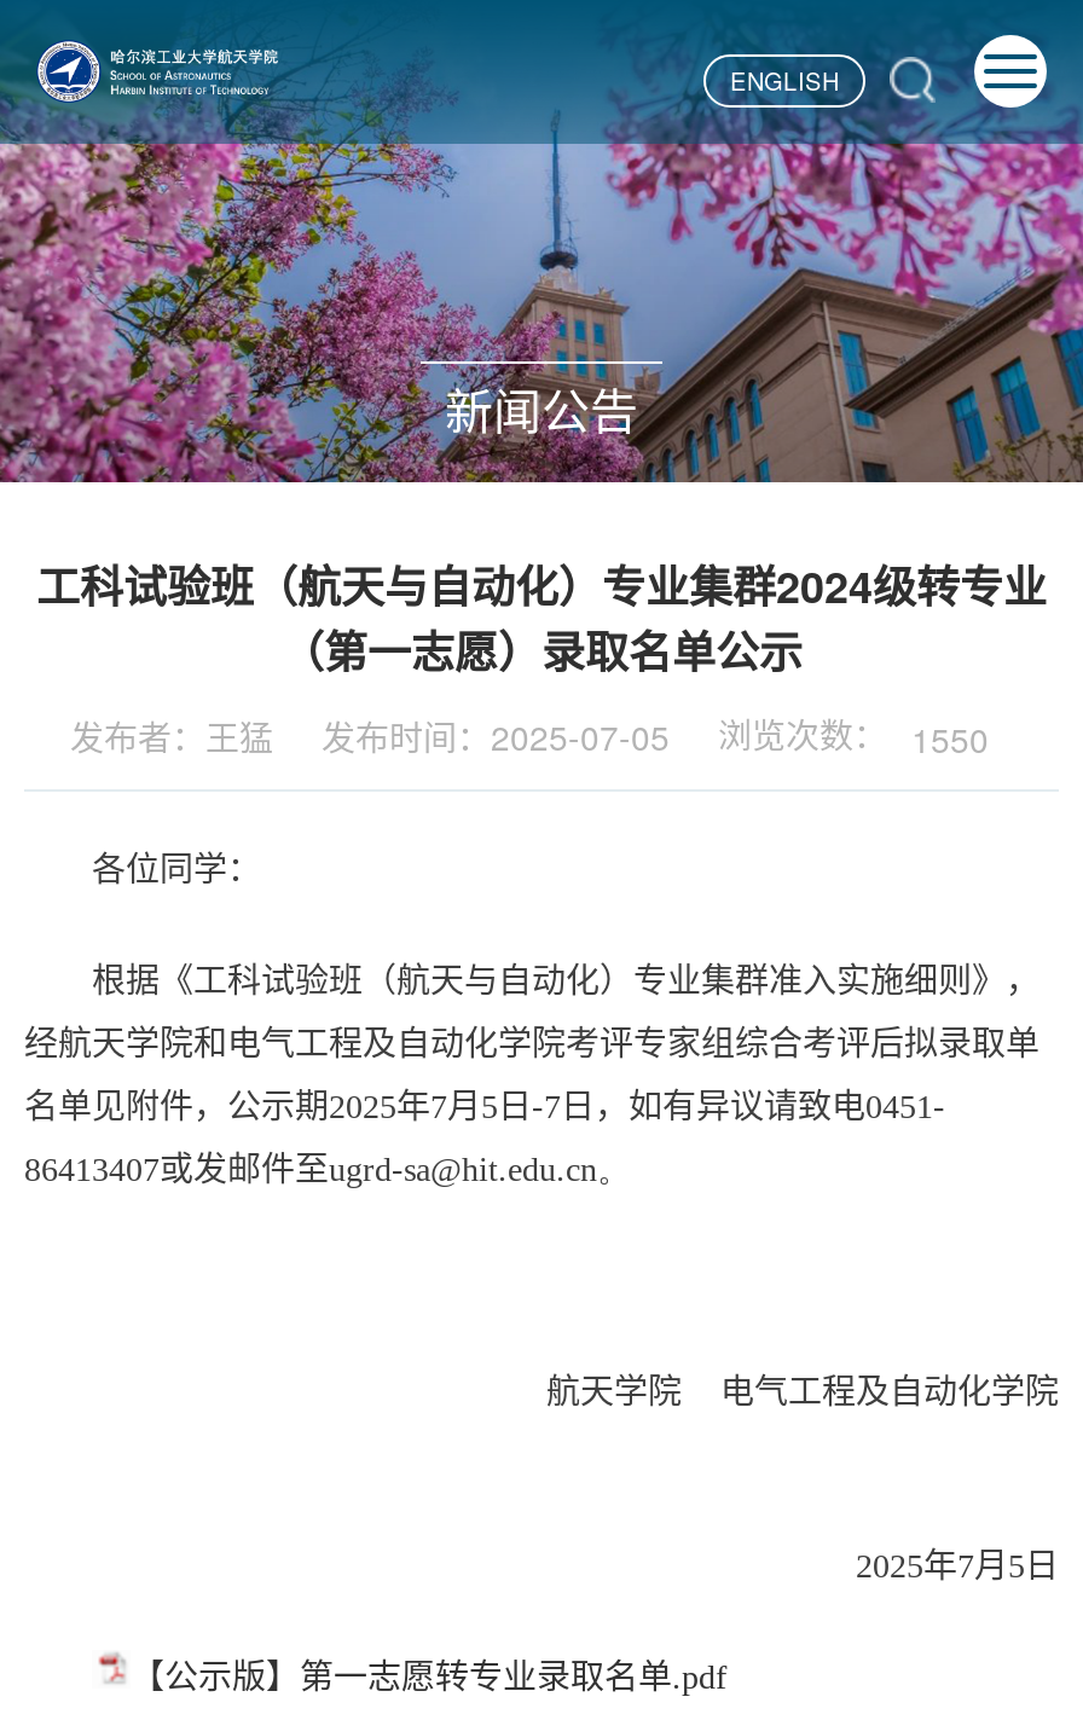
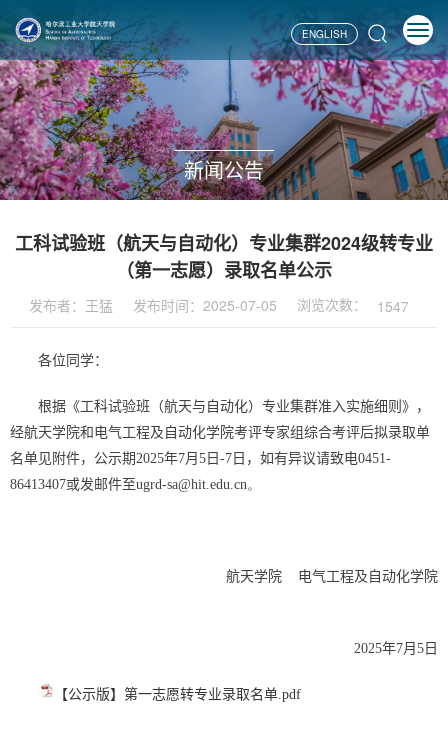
[70,710,989,762] 发布者：王猛 发布时间：2025-07-05 浏览次数： 1550 -> [29,294,409,316] 发布者：王猛 发布时间：2025-07-05 浏览次数： 1547

